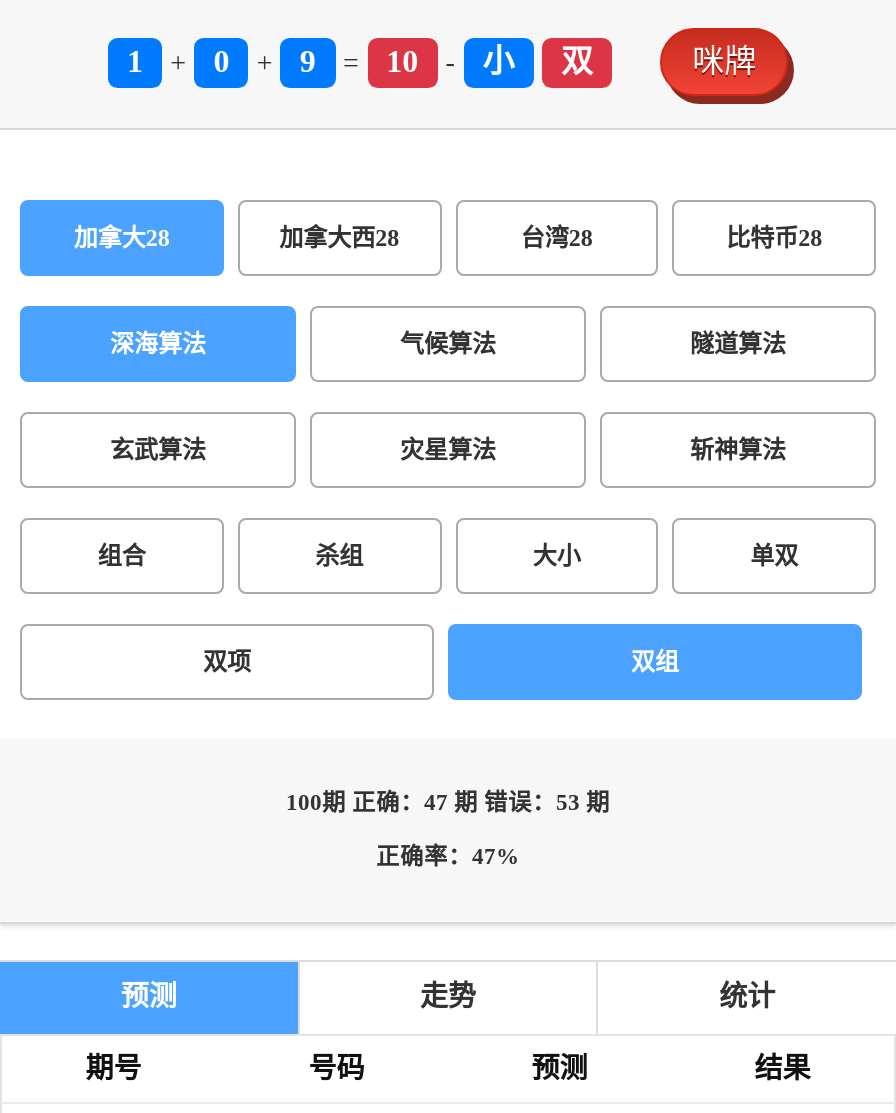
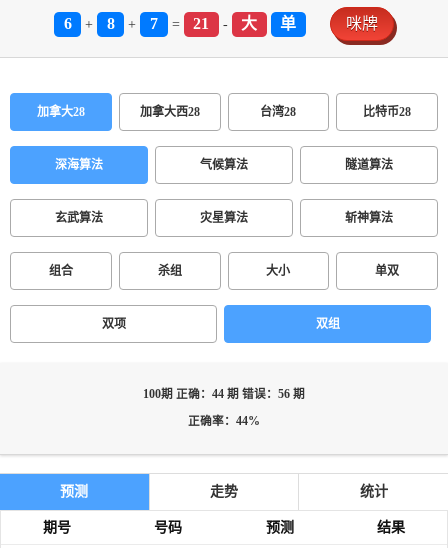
[127,44,143,78] 1 -> [63,15,71,32] 6
[213,44,229,78] 0 -> [107,15,115,32] 8
[300,44,316,78] 9 -> [150,15,158,32] 7
[386,44,418,78] 10 -> [193,15,209,32] 21
[483,44,593,78] 小 | 双 -> [241,15,296,32] 大 | 单
[286,790,610,816] 100期 正确：47 期 错误：53 期 -> [143,388,305,401] 100期 正确：44 期 错误：56 期
[376,844,520,870] 正确率：47% -> [188,415,260,428] 正确率：44%

